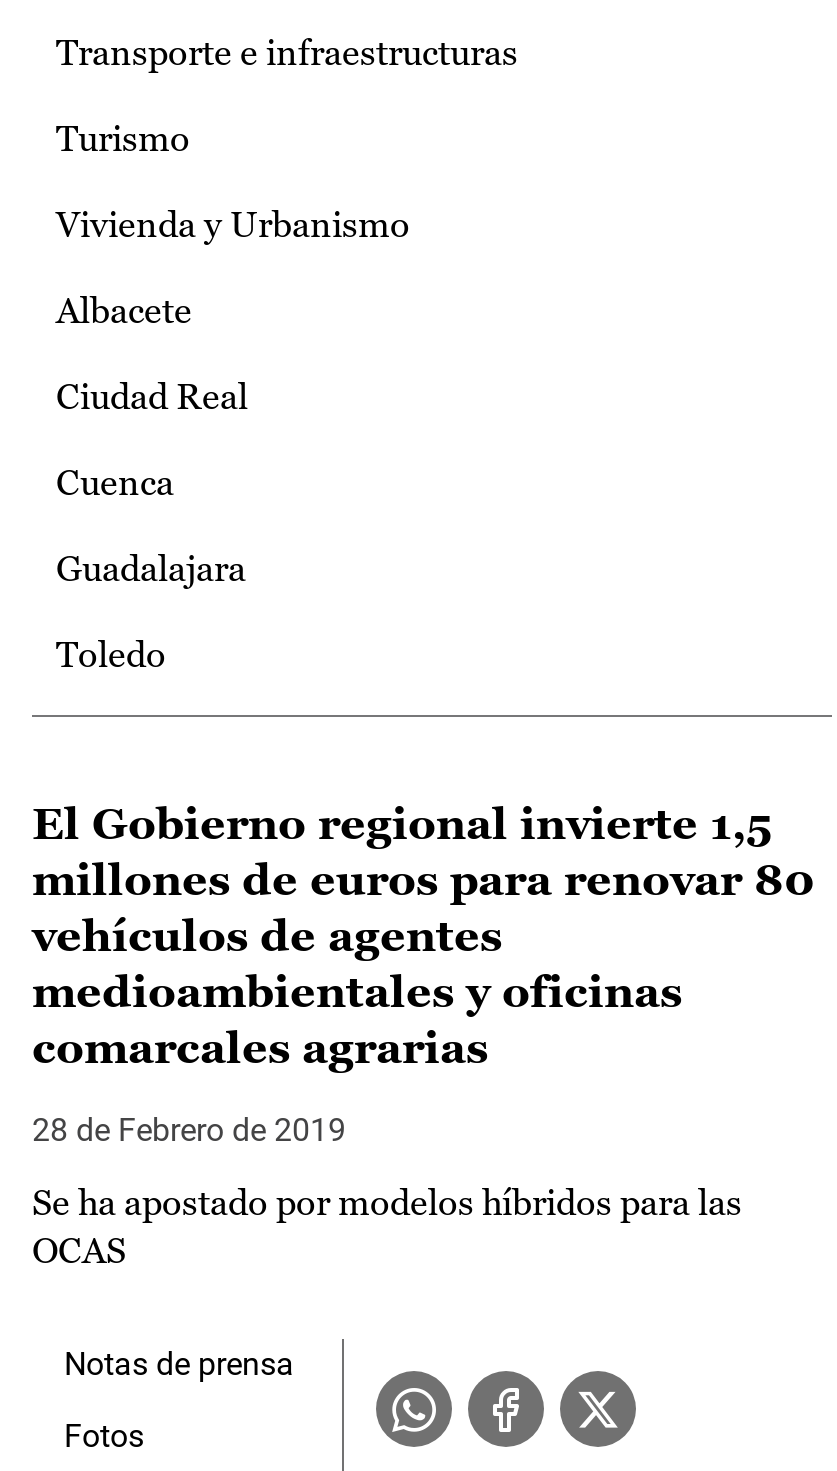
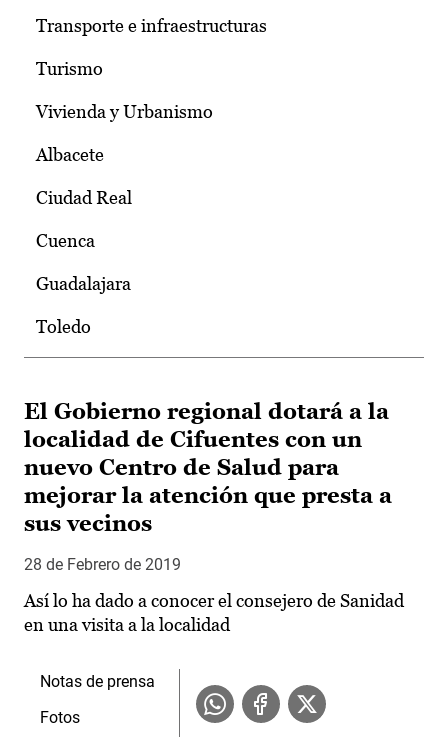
[32,799,814,1073] El Gobierno regional invierte 1,5 | millones de euros para renovar 80 | vehículos de agentes | medioambientales y oficinas | comarcales agrarias -> [24,399,392,536] El Gobierno regional dotará a la | localidad de Cifuentes con un | nuevo Centro de Salud para | mejorar la atención que presta a | sus vecinos
[32,1181,742,1271] Se ha apostado por modelos híbridos para las | OCAS -> [24,590,404,635] Así lo ha dado a conocer el consejero de Sanidad | en una visita a la localidad

